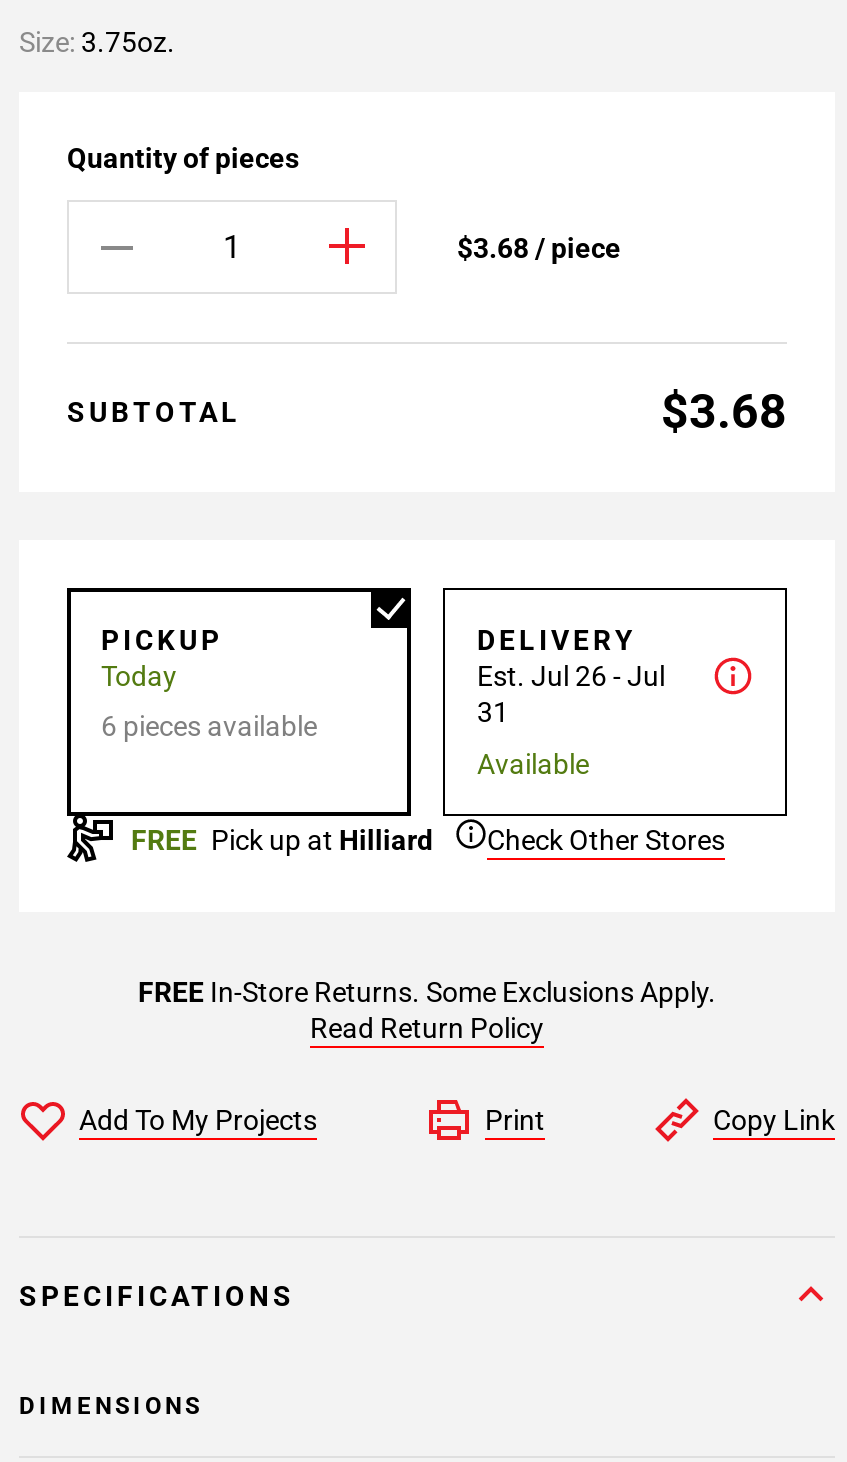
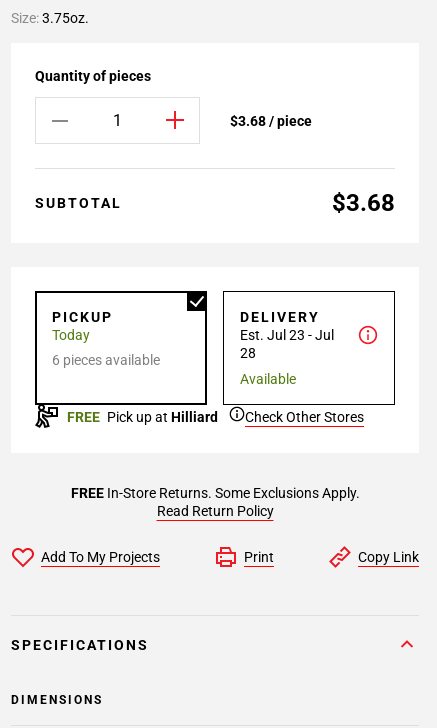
[477,660,665,692] Est. Jul 26 - Jul -> [240,327,334,343] Est. Jul 23 - Jul
[477,696,509,728] 31 -> [240,345,256,361] 28

